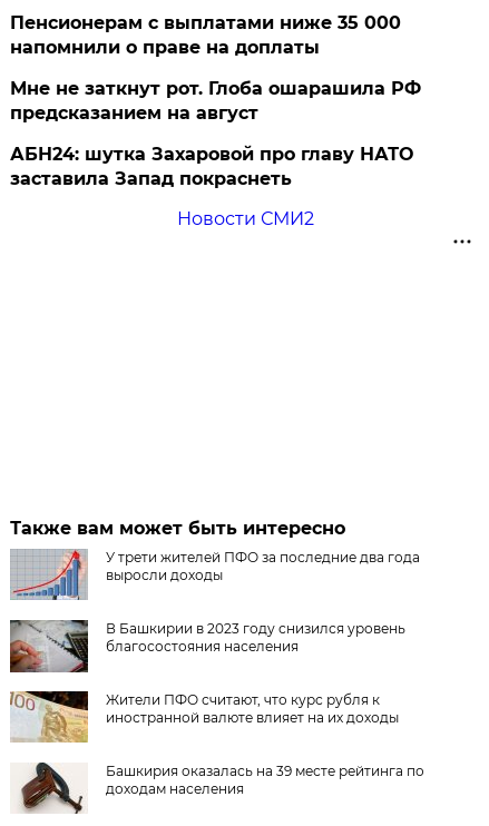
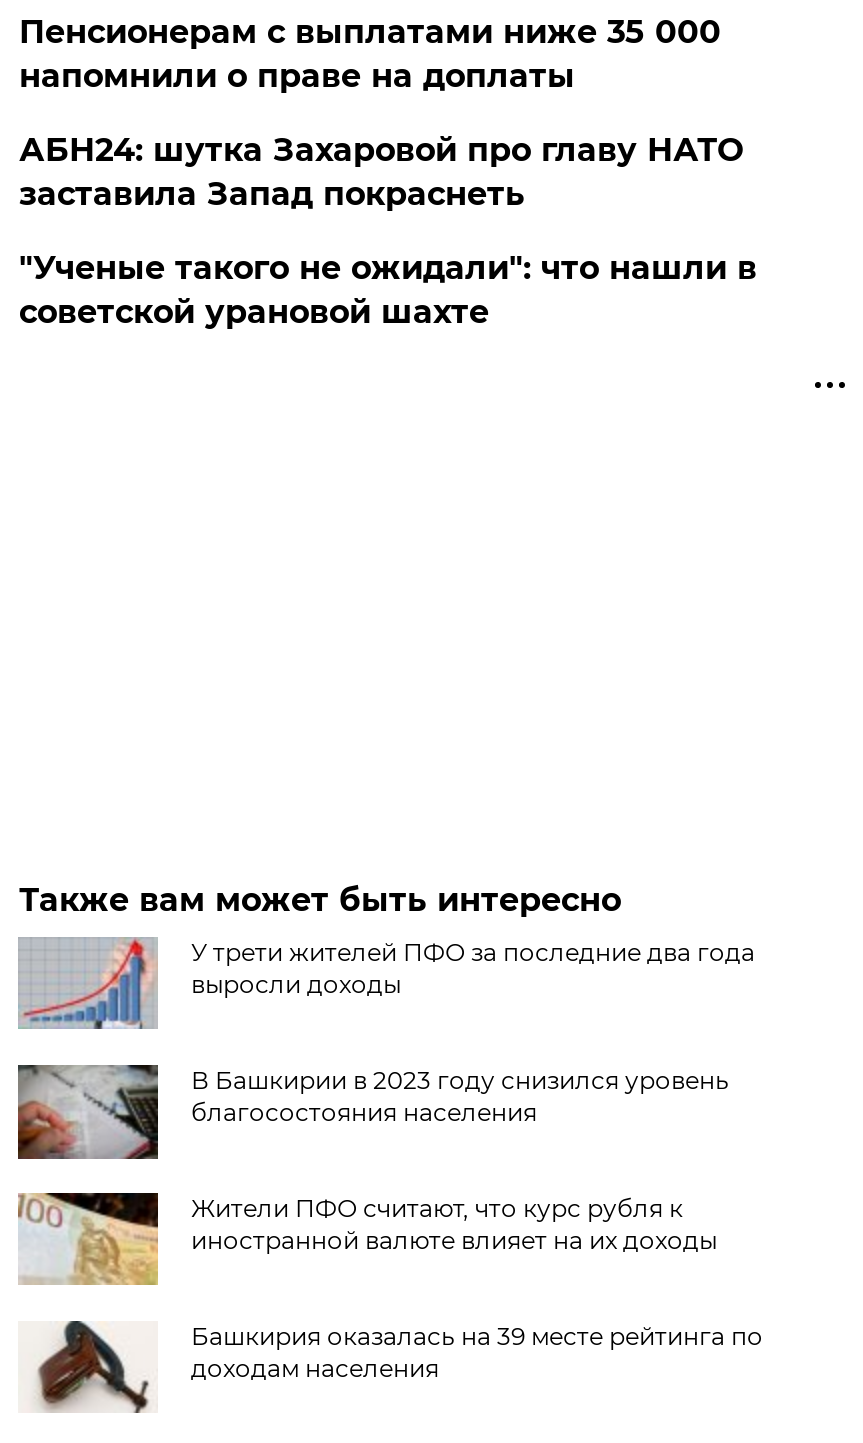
[10,78,421,124] Мне не заткнут рот. Глоба ошарашила РФ | предсказанием на август -> none
moved [10,144,414,189] -> [19,131,743,213]: АБН24: шутка Захаровой про главу НАТО | заставила Запад покраснеть
[177,208,314,229] Новости СМИ2 -> [19,249,757,331] "Ученые такого не ожидали": что нашли в | советской урановой шахте

